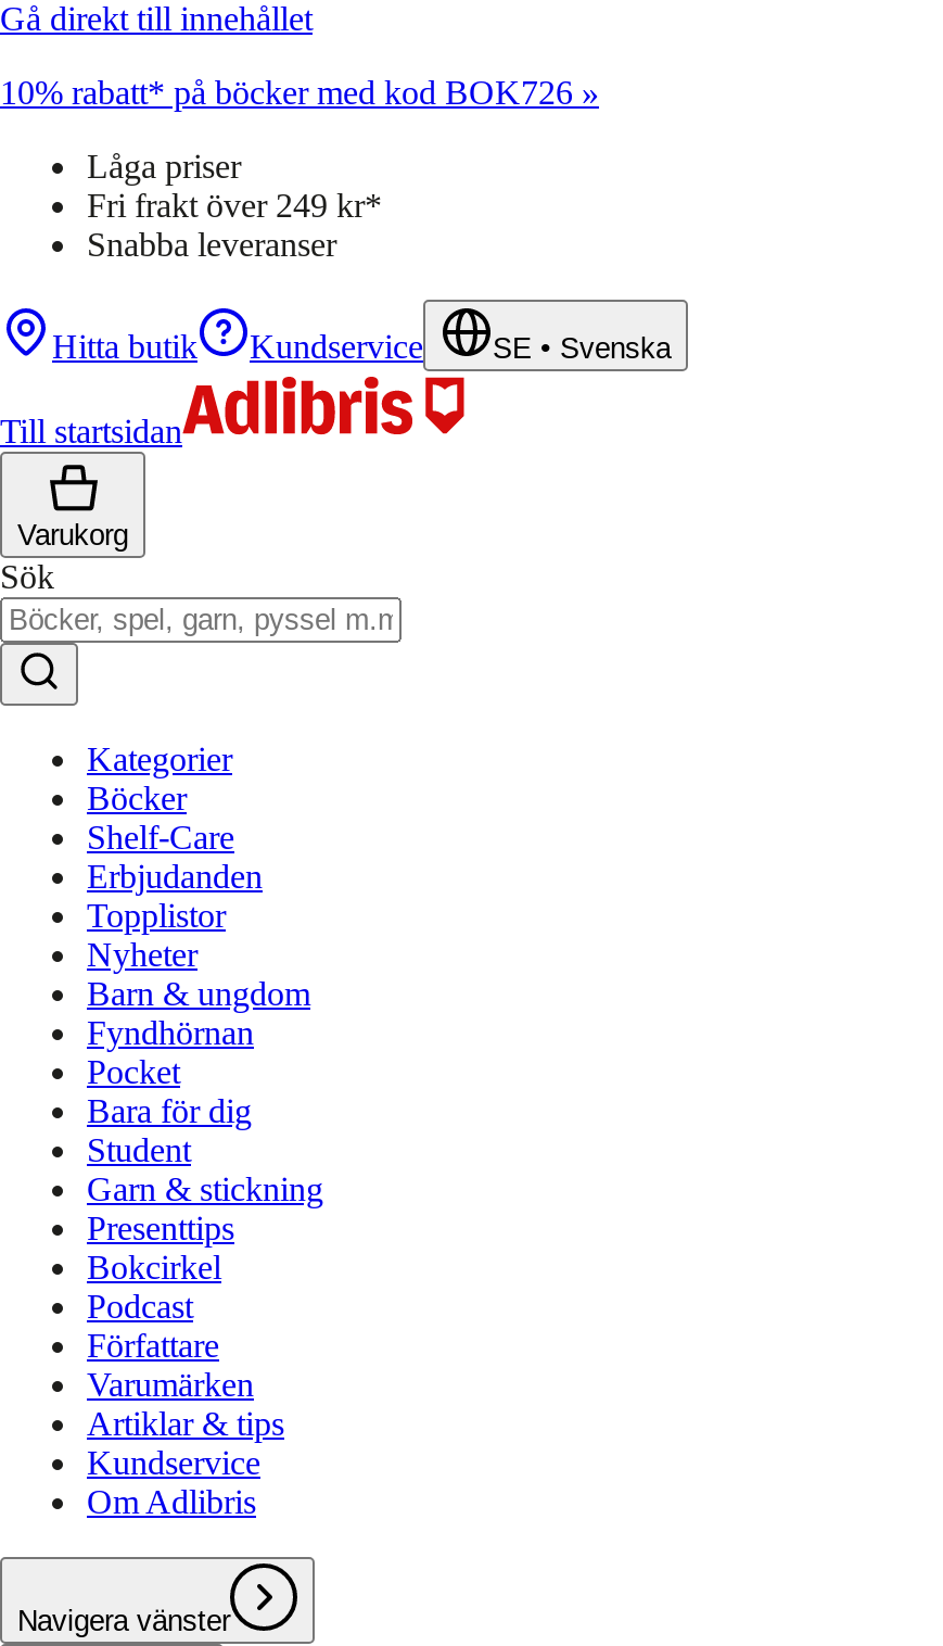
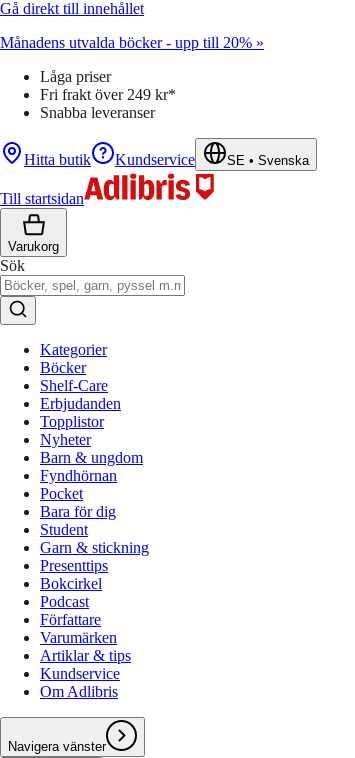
[0,74,599,111] 10% rabatt* på böcker med kod BOK726 » -> [0,34,264,51] Månadens utvalda böcker - upp till 20% »

